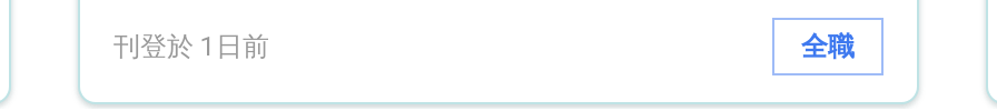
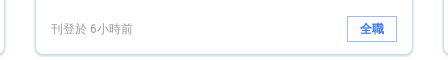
[113,30,269,61] 刊登於 1日前 -> [51,21,133,35] 刊登於 6小時前

